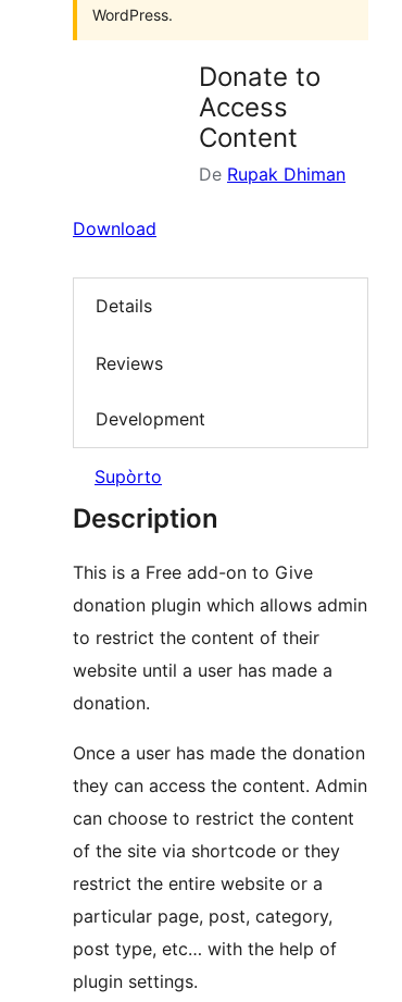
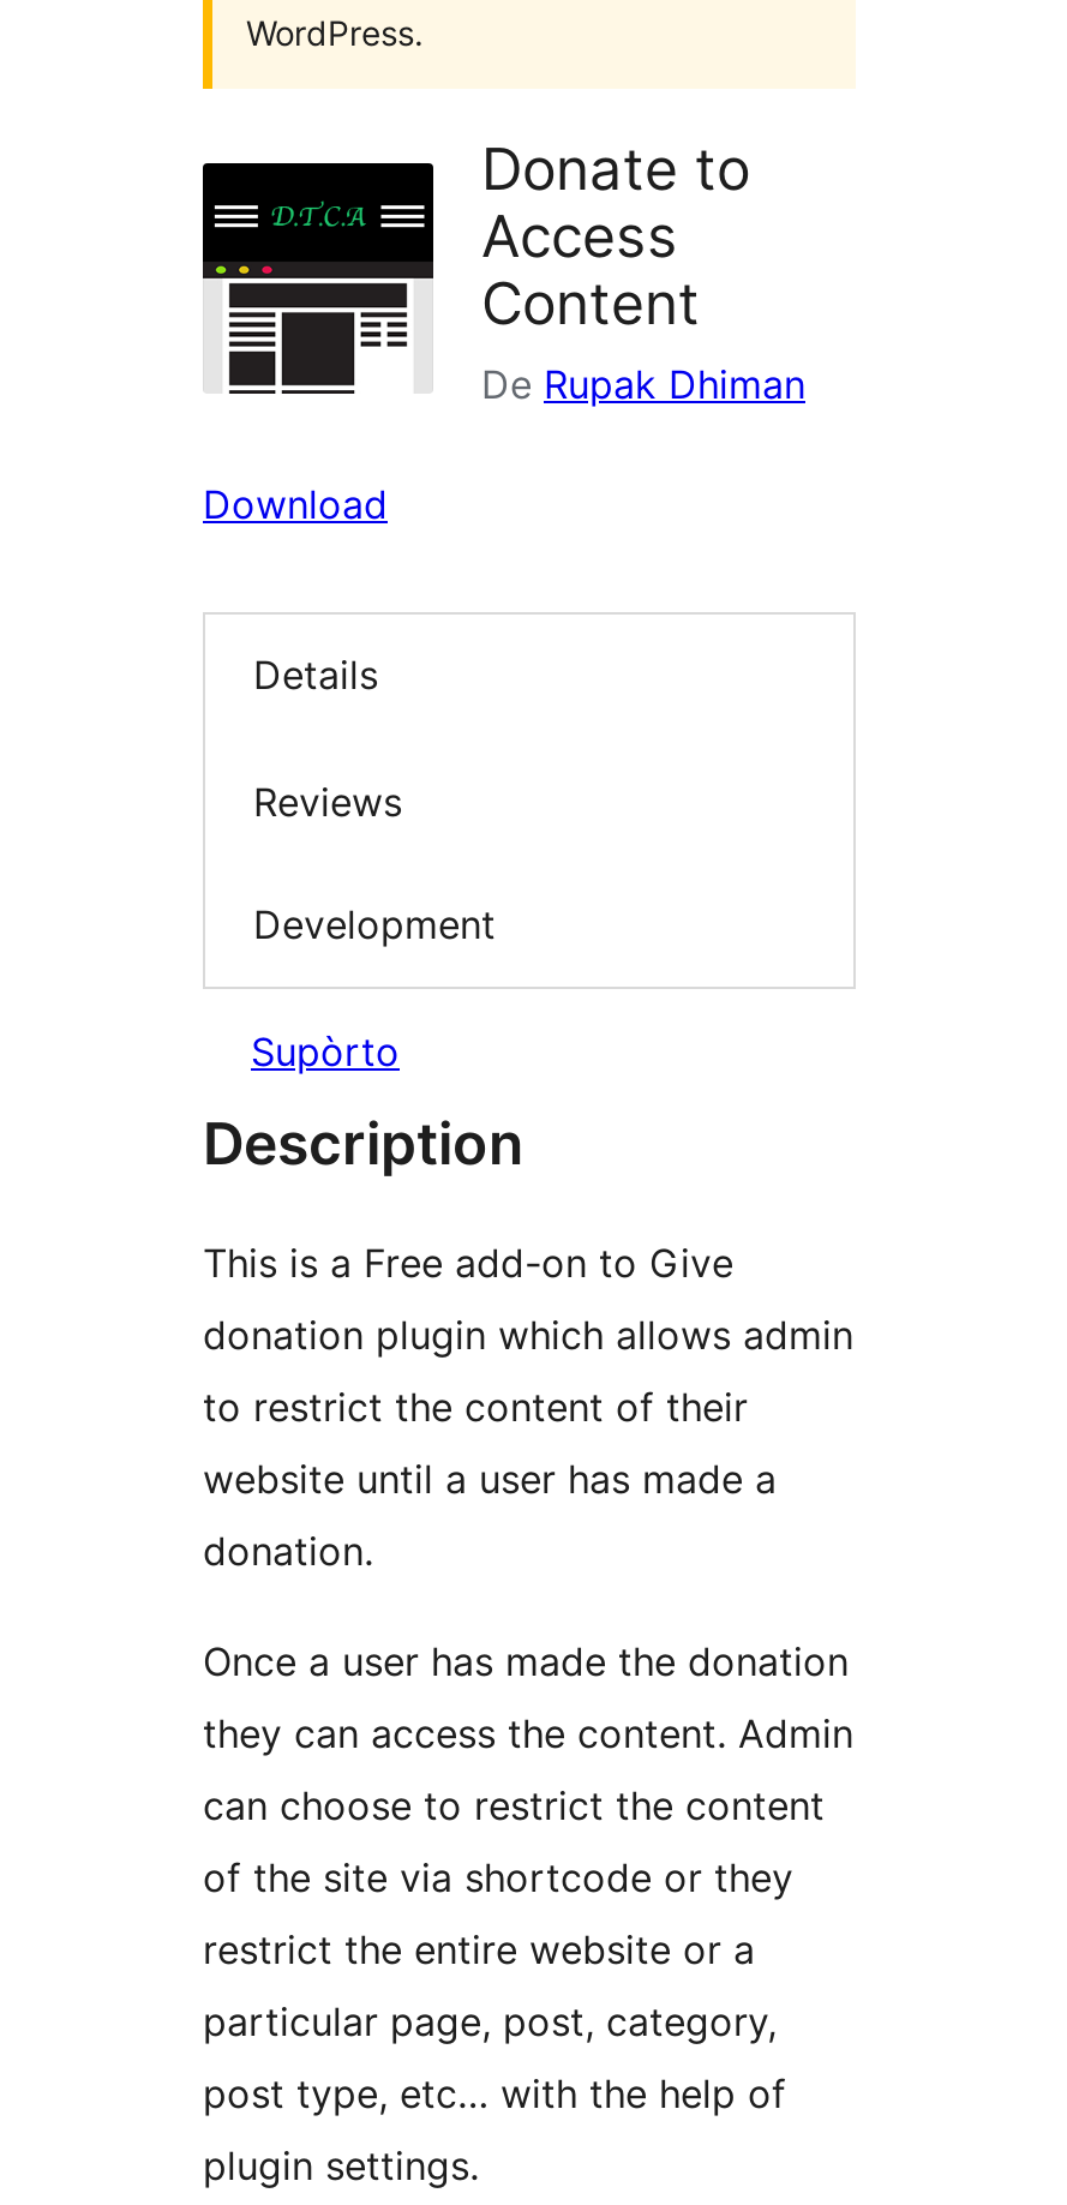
none -> [200,161,436,396] [image]

